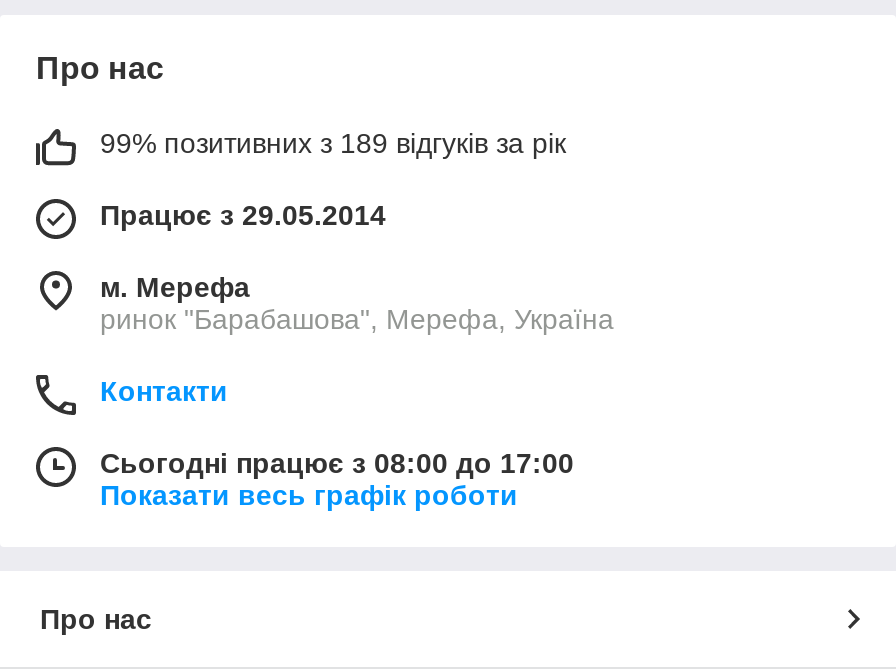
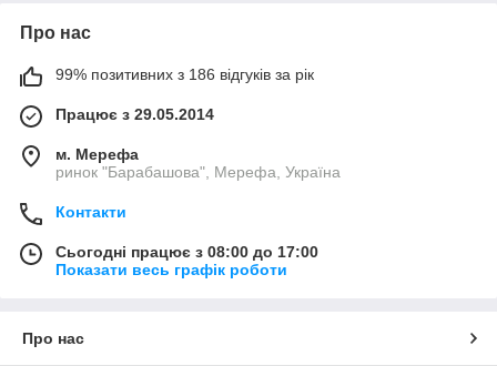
[100,128,566,160] 99% позитивних з 189 відгуків за рік -> [55,66,314,84] 99% позитивних з 186 відгуків за рік

